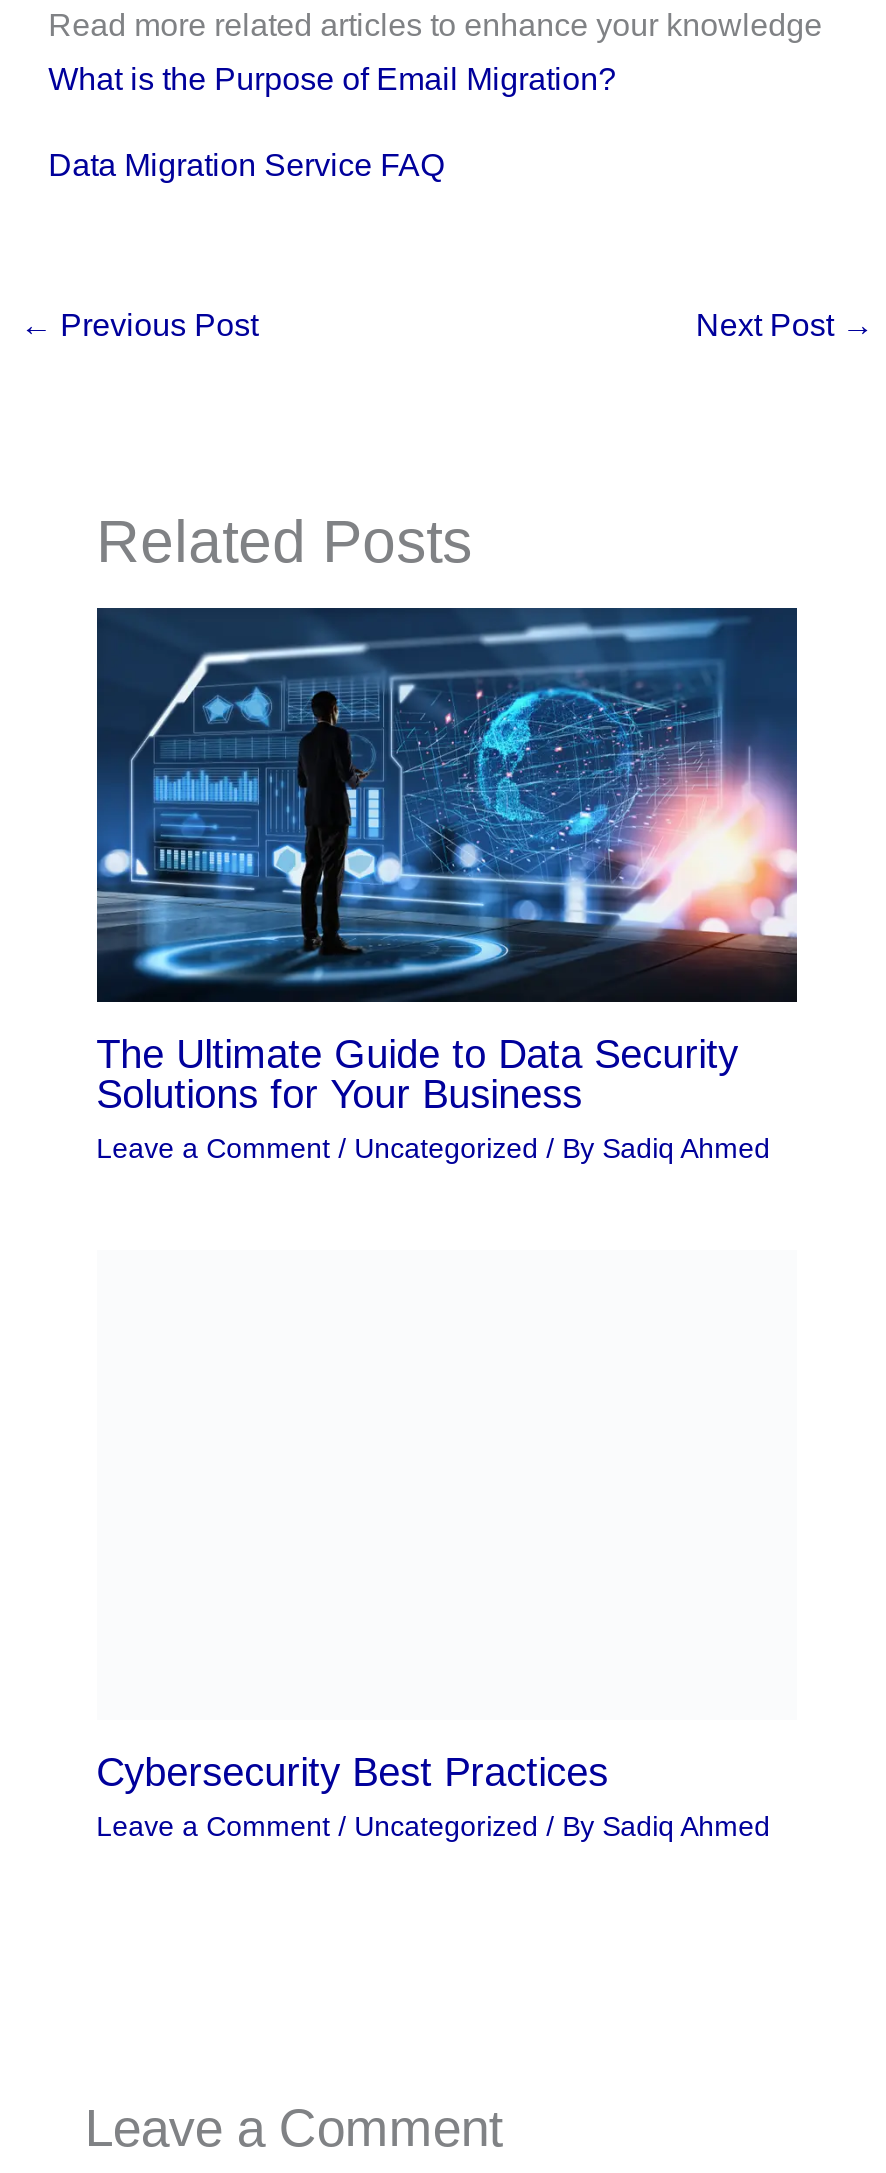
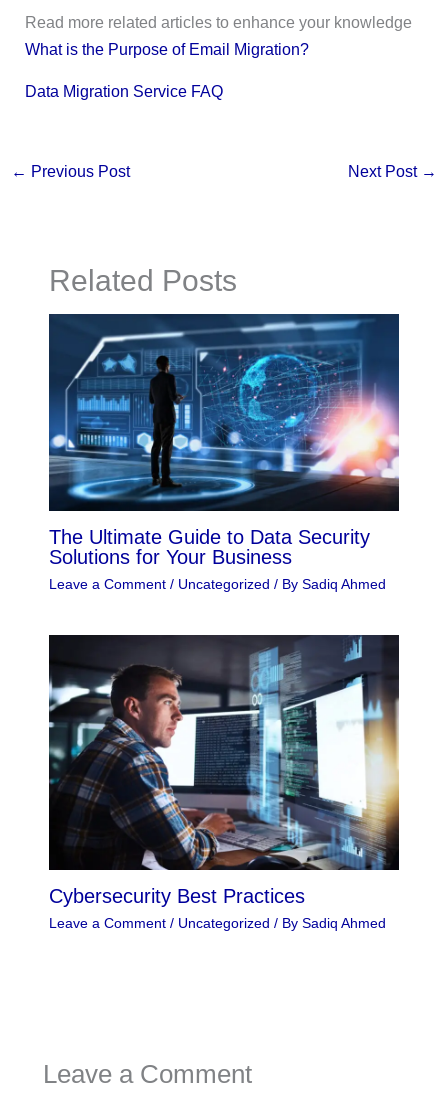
none -> [48,634,400,871] [image]

